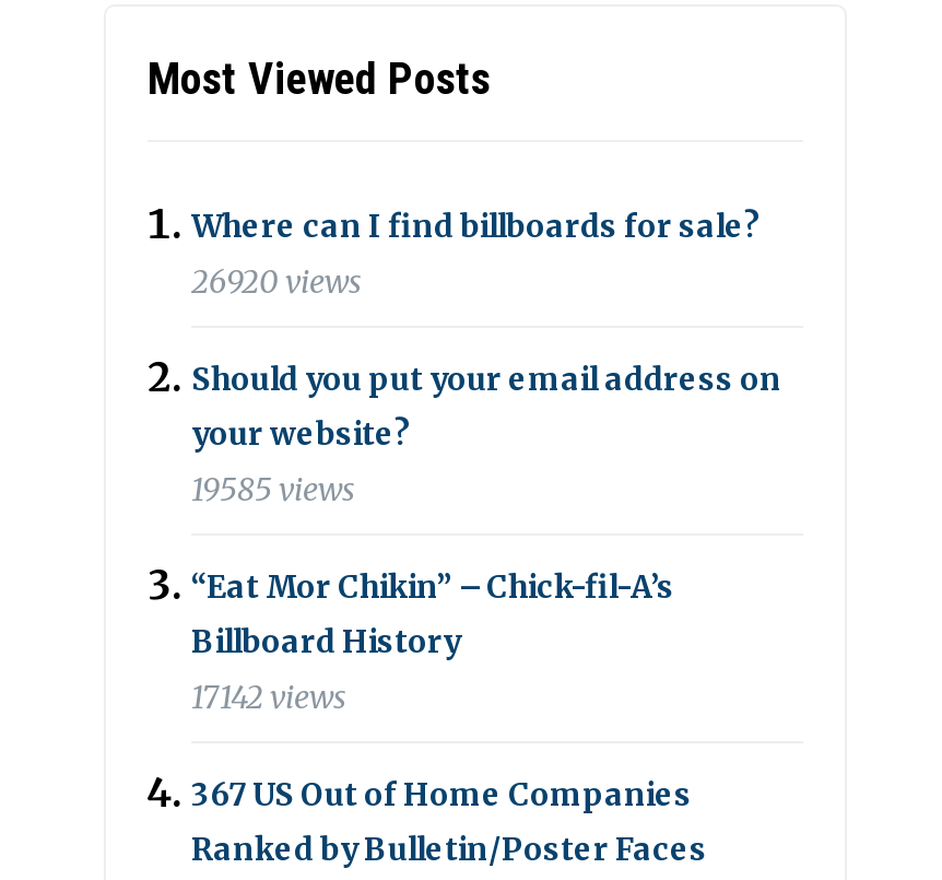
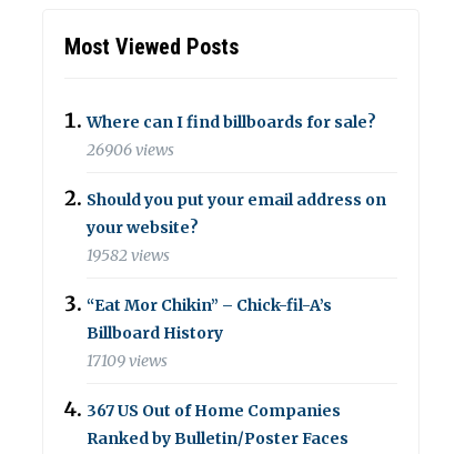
[191,262,362,301] 26920 views -> [87,140,174,160] 26906 views
[191,470,355,509] 19585 views -> [87,245,170,265] 19582 views
[191,678,346,717] 17142 views -> [87,351,168,371] 17109 views

